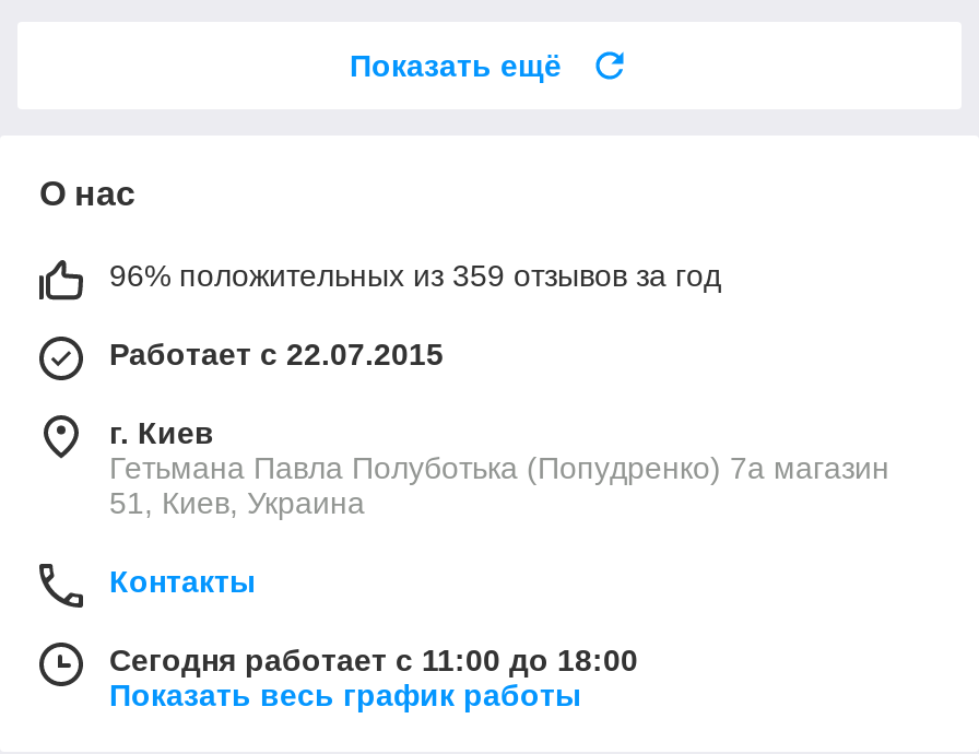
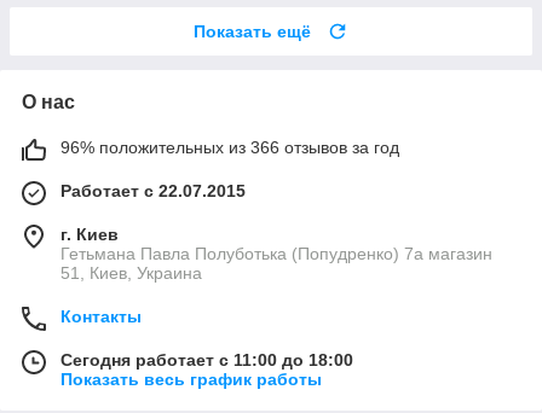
[109,258,721,293] 96% положительных из 359 отзывов за год -> [60,138,399,157] 96% положительных из 366 отзывов за год

